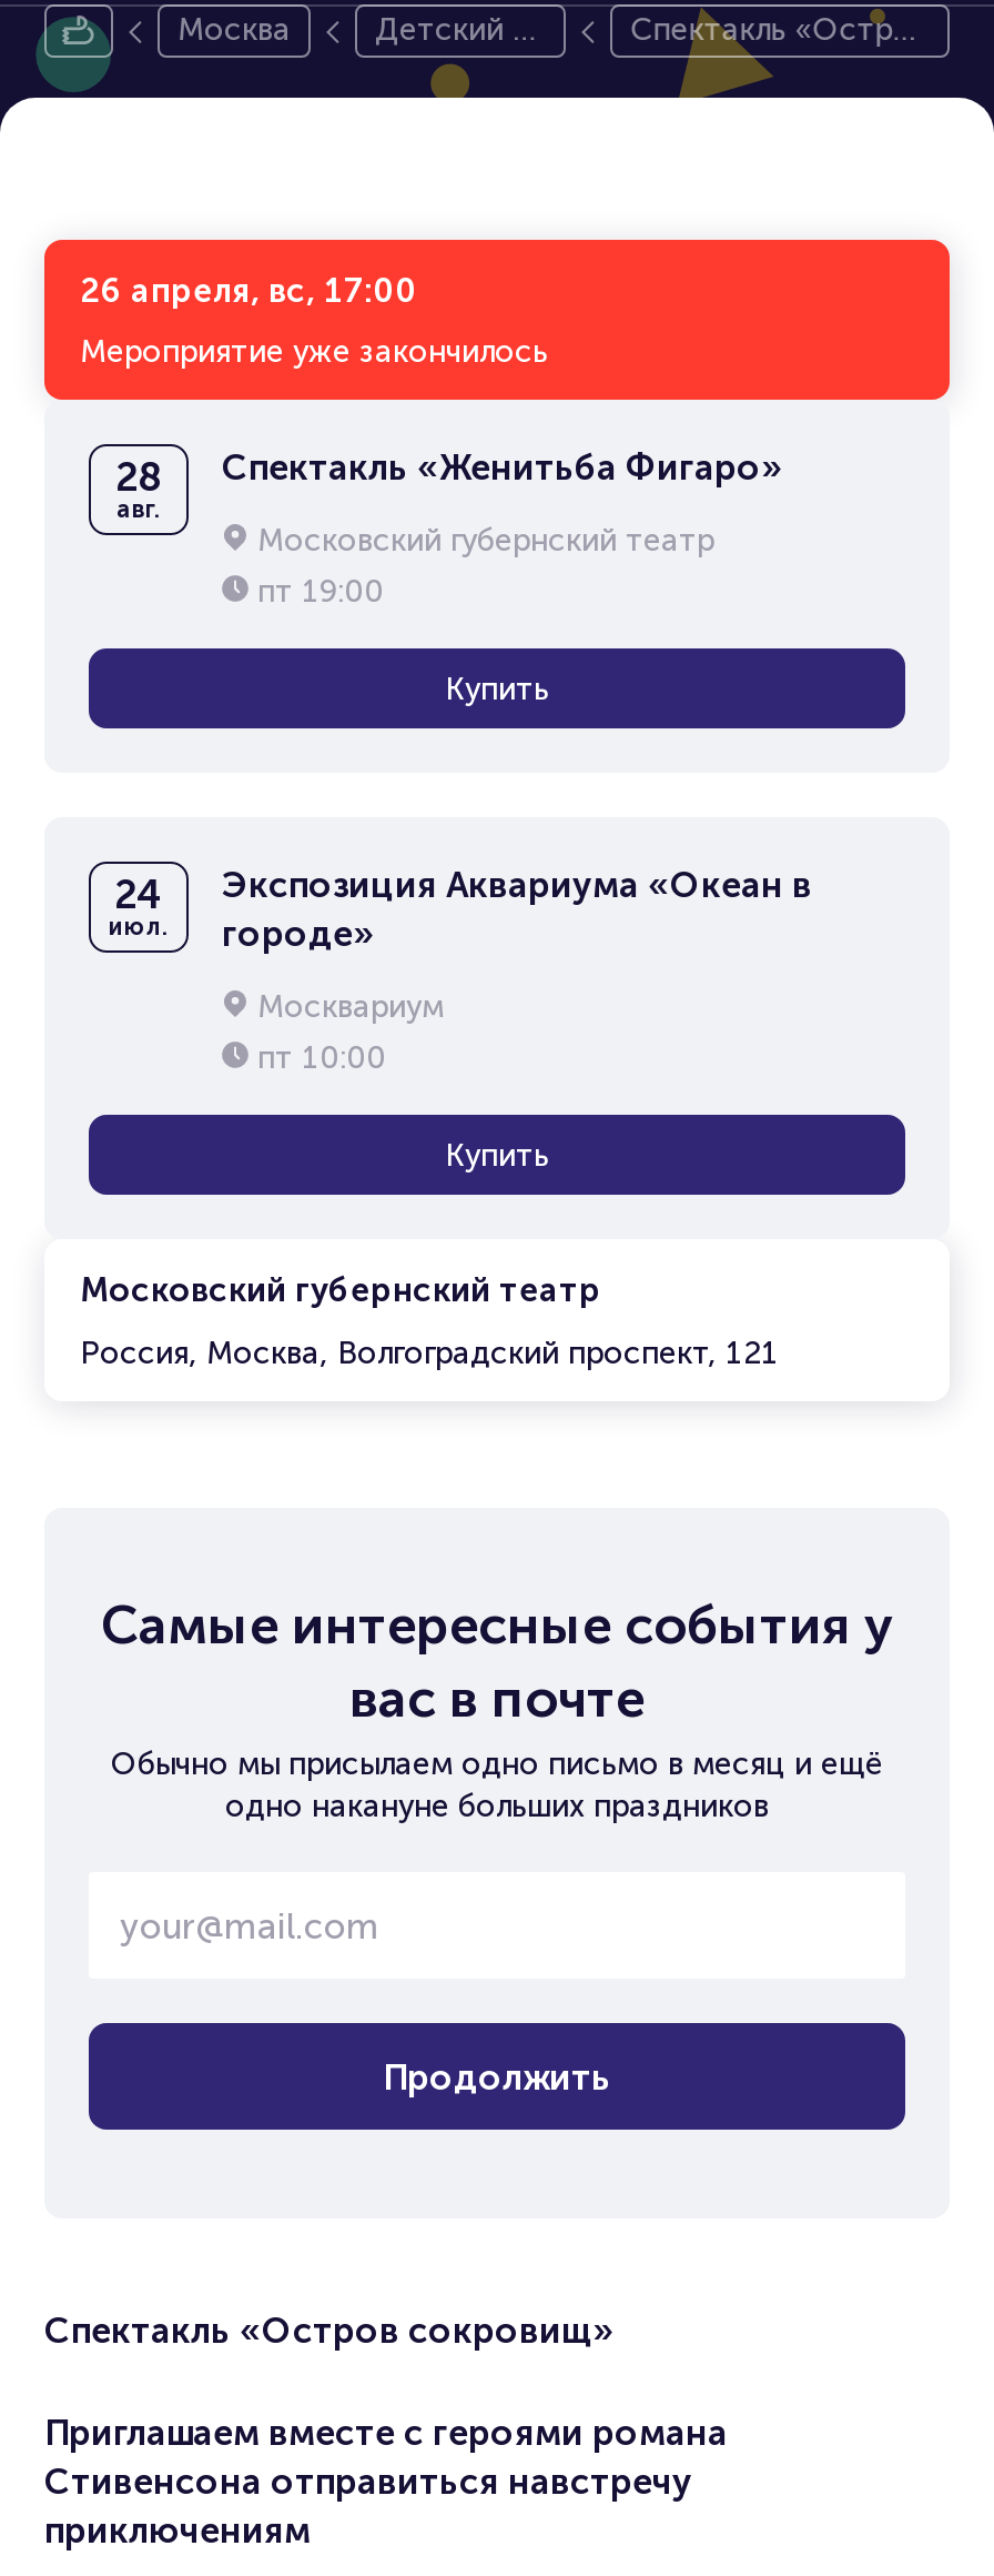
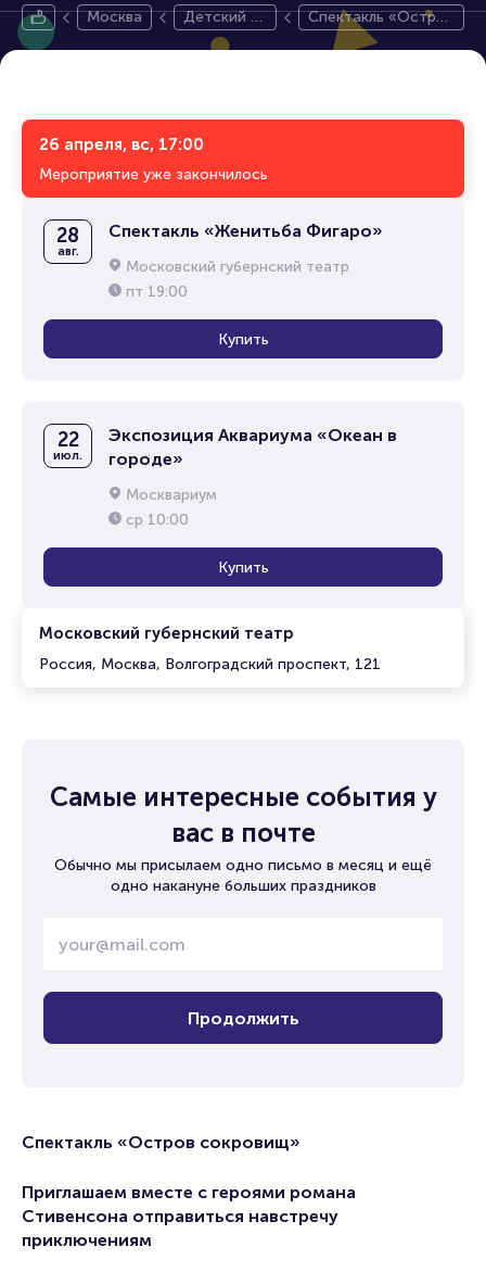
[114,864,812,919] 24 Экспозиция Аквариума «Океан в -> [57,425,397,452] 22 Экспозиция Аквариума «Океан в
[257,1039,386,1077] пт 10:00 -> [126,511,189,529] ср 10:00

